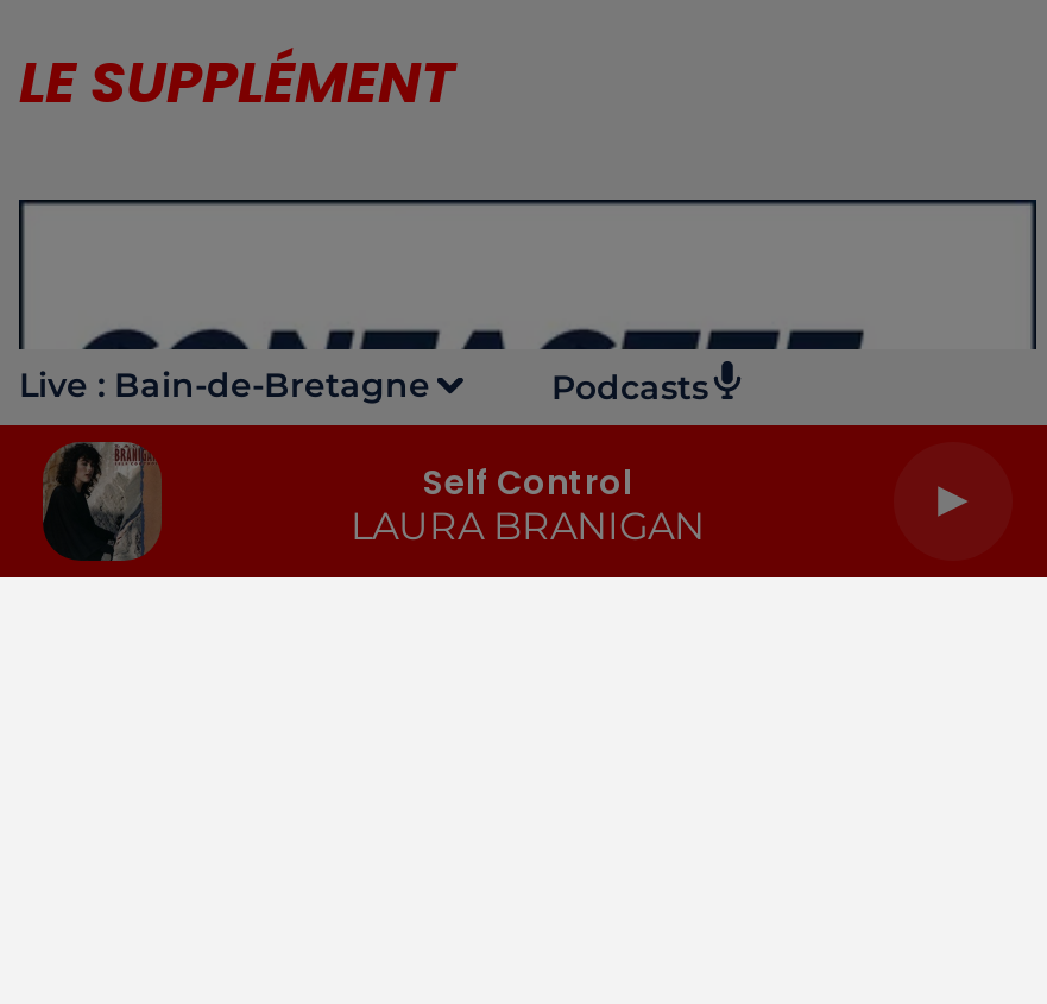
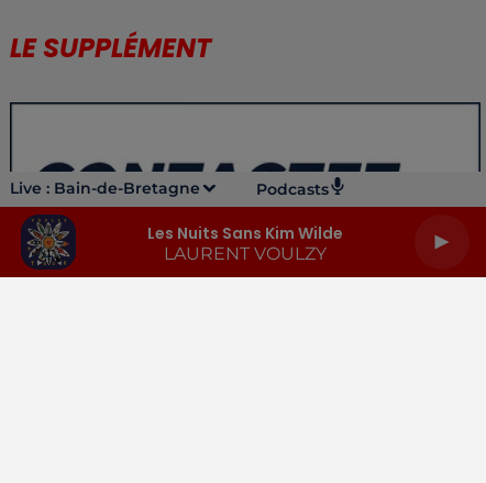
[43,442,162,561] [image] -> [21,215,76,270] [image]
[351,457,705,548] Self Control | LAURA BRANIGAN -> [147,222,343,264] Les Nuits Sans Kim Wilde | LAURENT VOULZY

